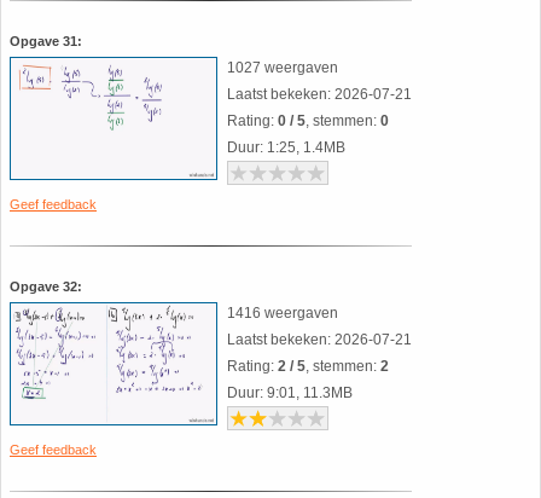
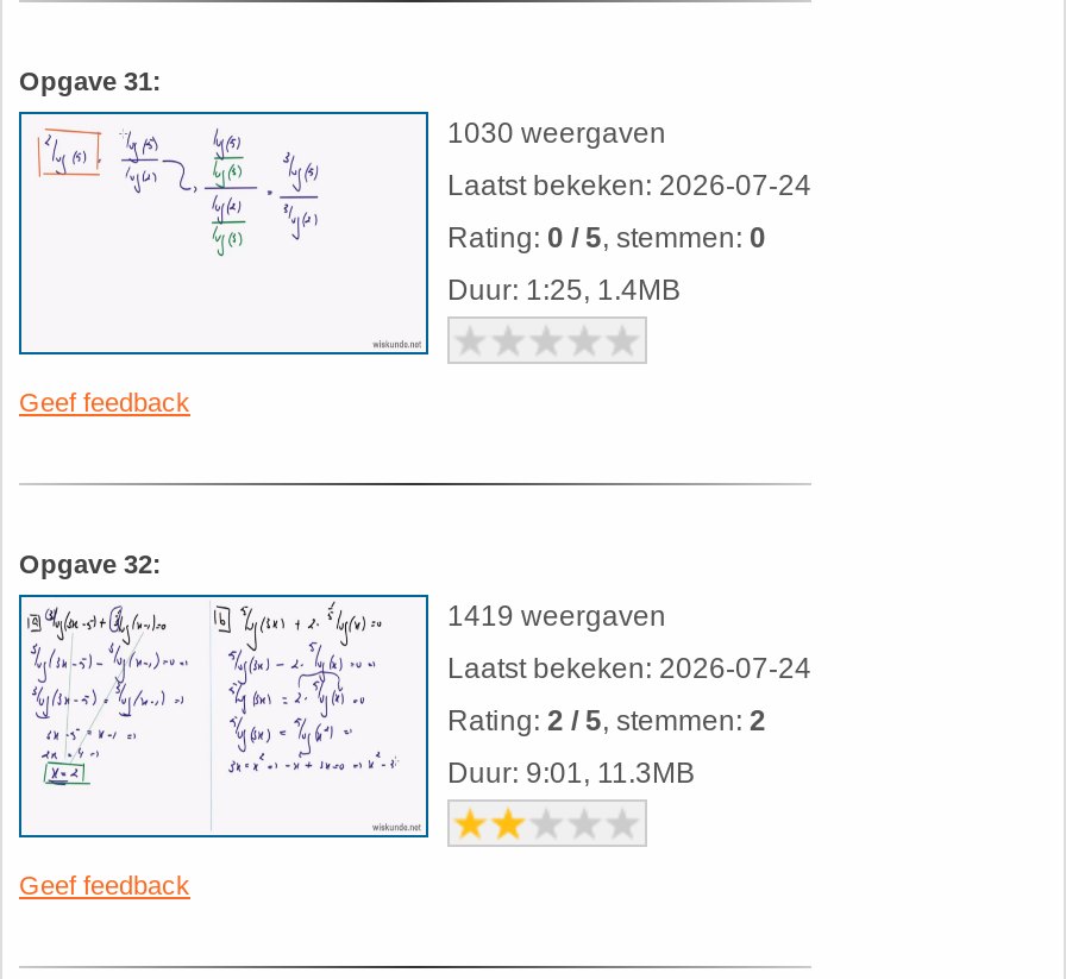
[227,59,338,76] 1027 weergaven -> [447,117,666,150] 1030 weergaven
[227,86,412,103] Laatst bekeken: 2026-07-21 -> [447,169,811,202] Laatst bekeken: 2026-07-24
[227,305,338,322] 1416 weergaven -> [447,600,666,633] 1419 weergaven
[227,331,412,348] Laatst bekeken: 2026-07-21 -> [447,652,811,685] Laatst bekeken: 2026-07-24

